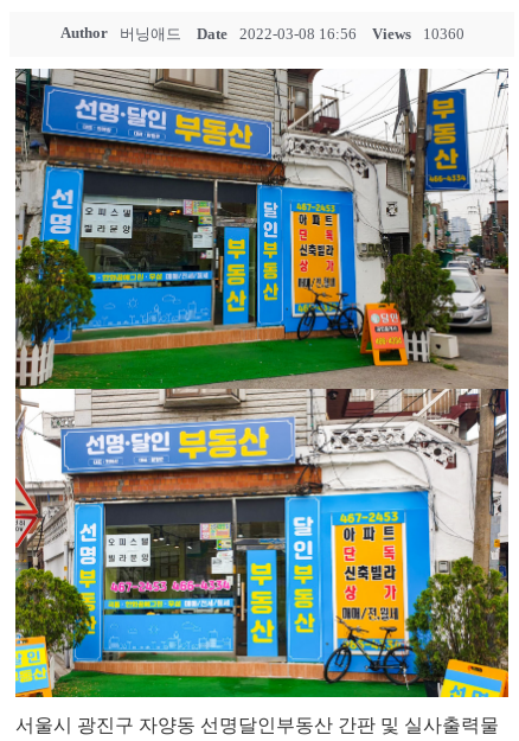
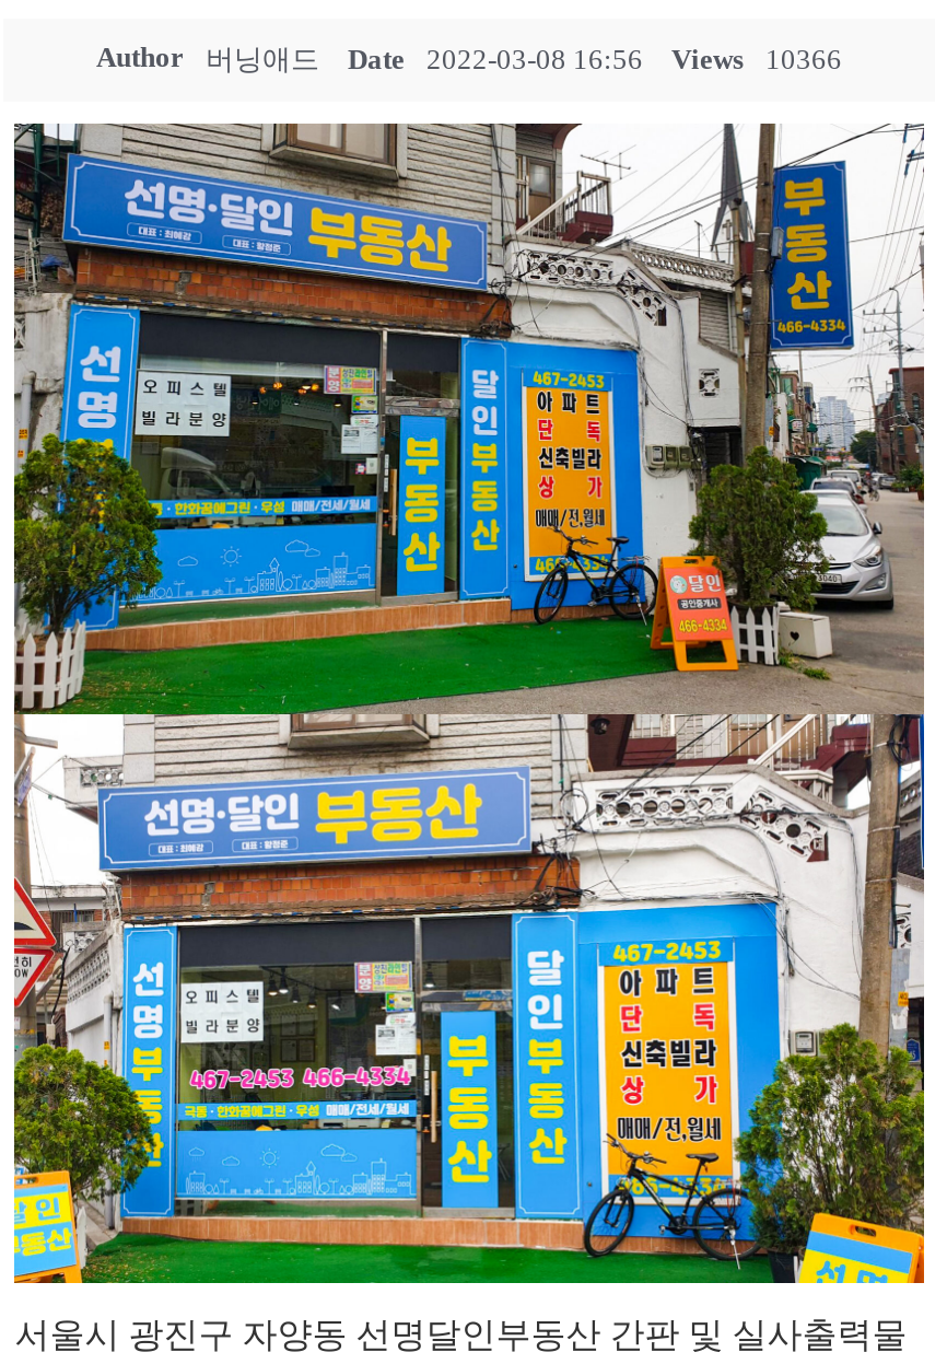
[60,24,464,43] Author 버닝애드 Date 2022-03-08 16:56 Views 10360 -> [96,41,842,76] Author 버닝애드 Date 2022-03-08 16:56 Views 10366

